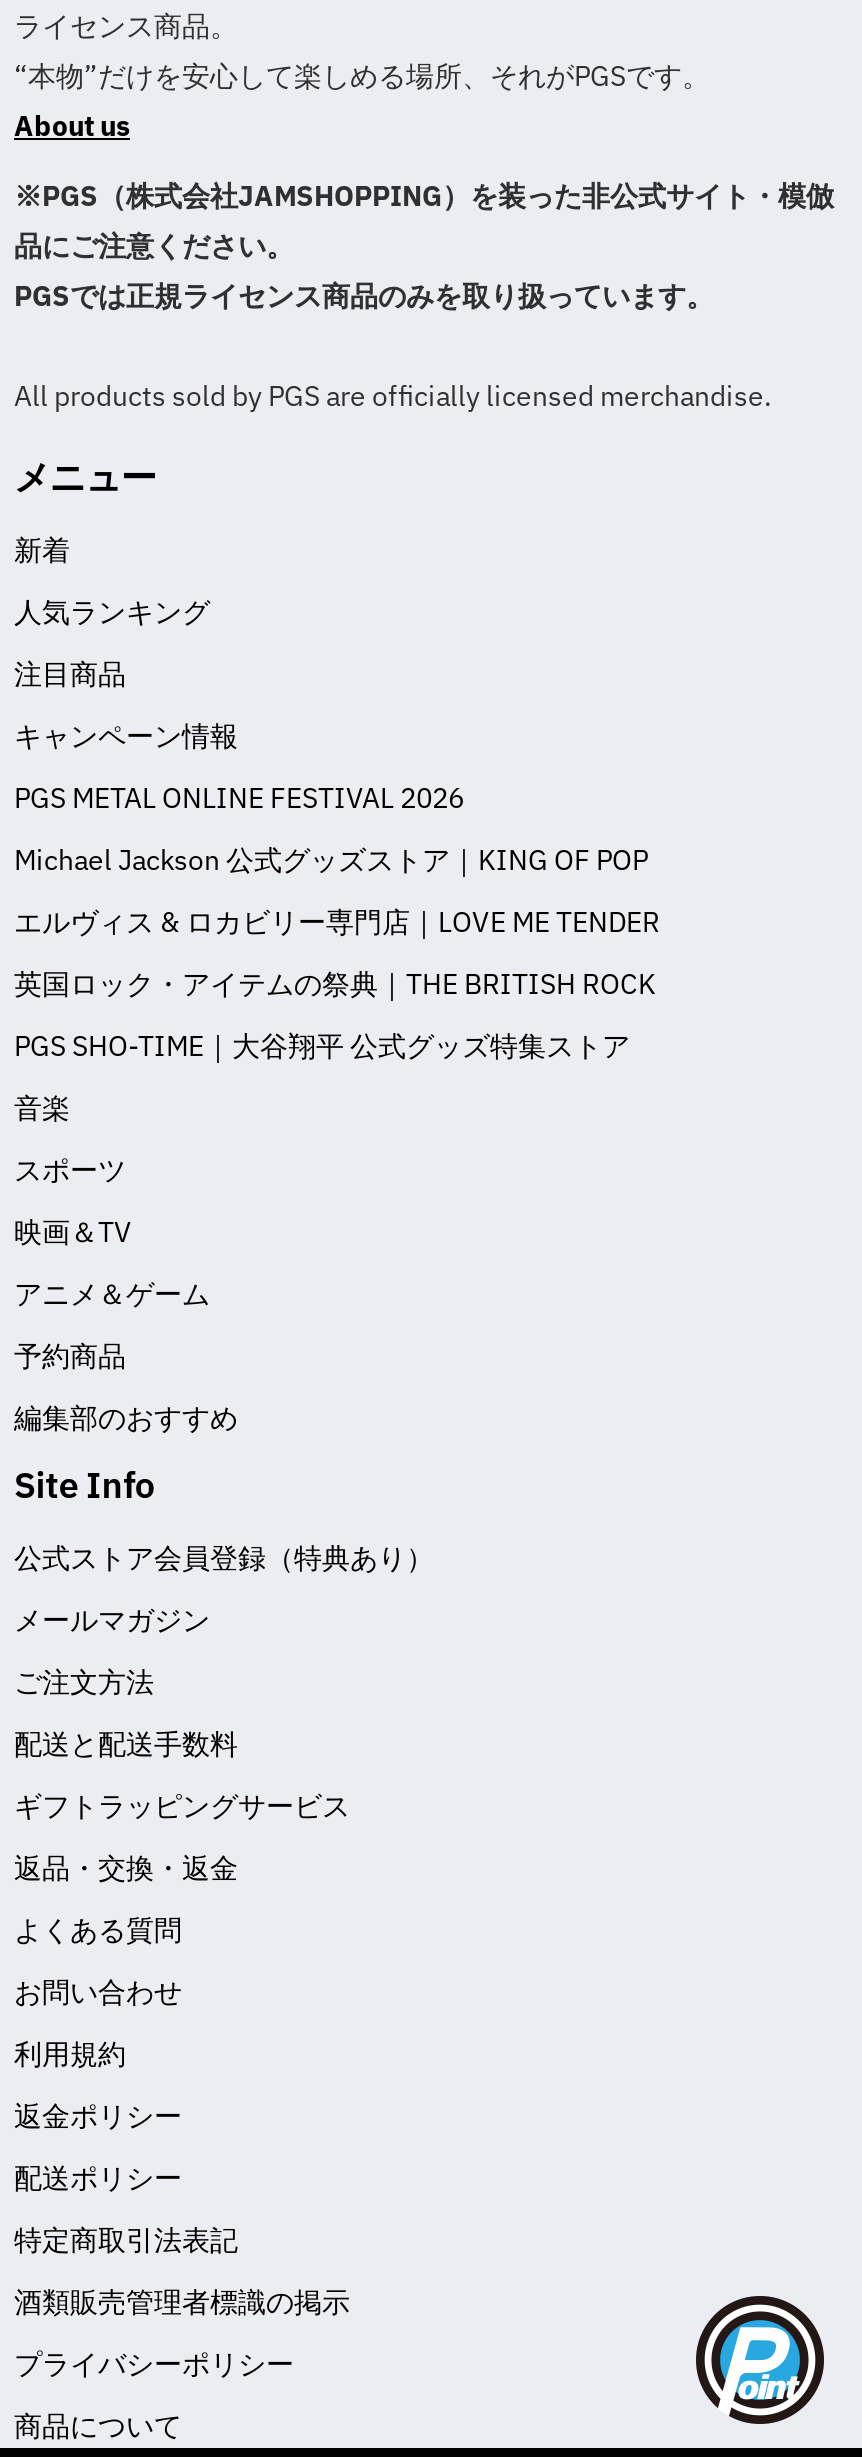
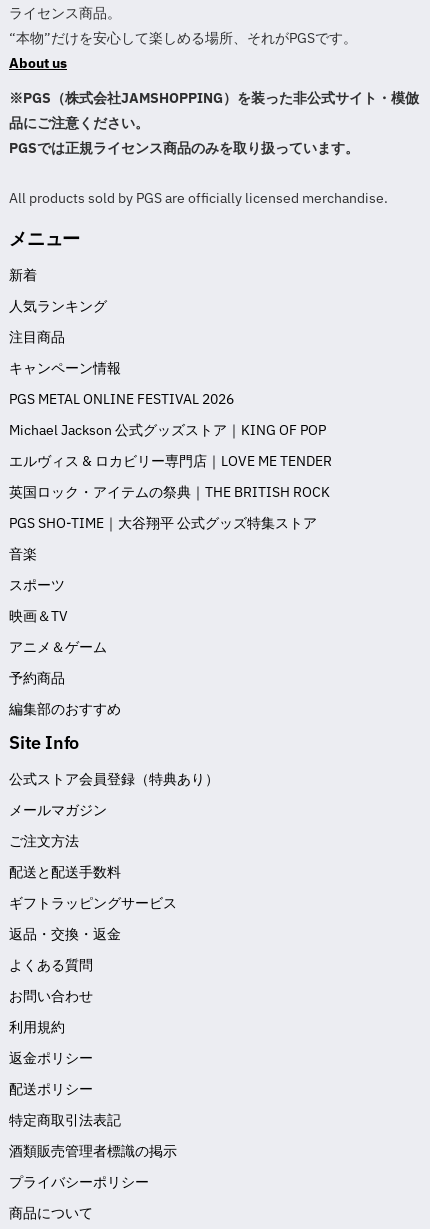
[694,2294,826,2426] [image] -> none

